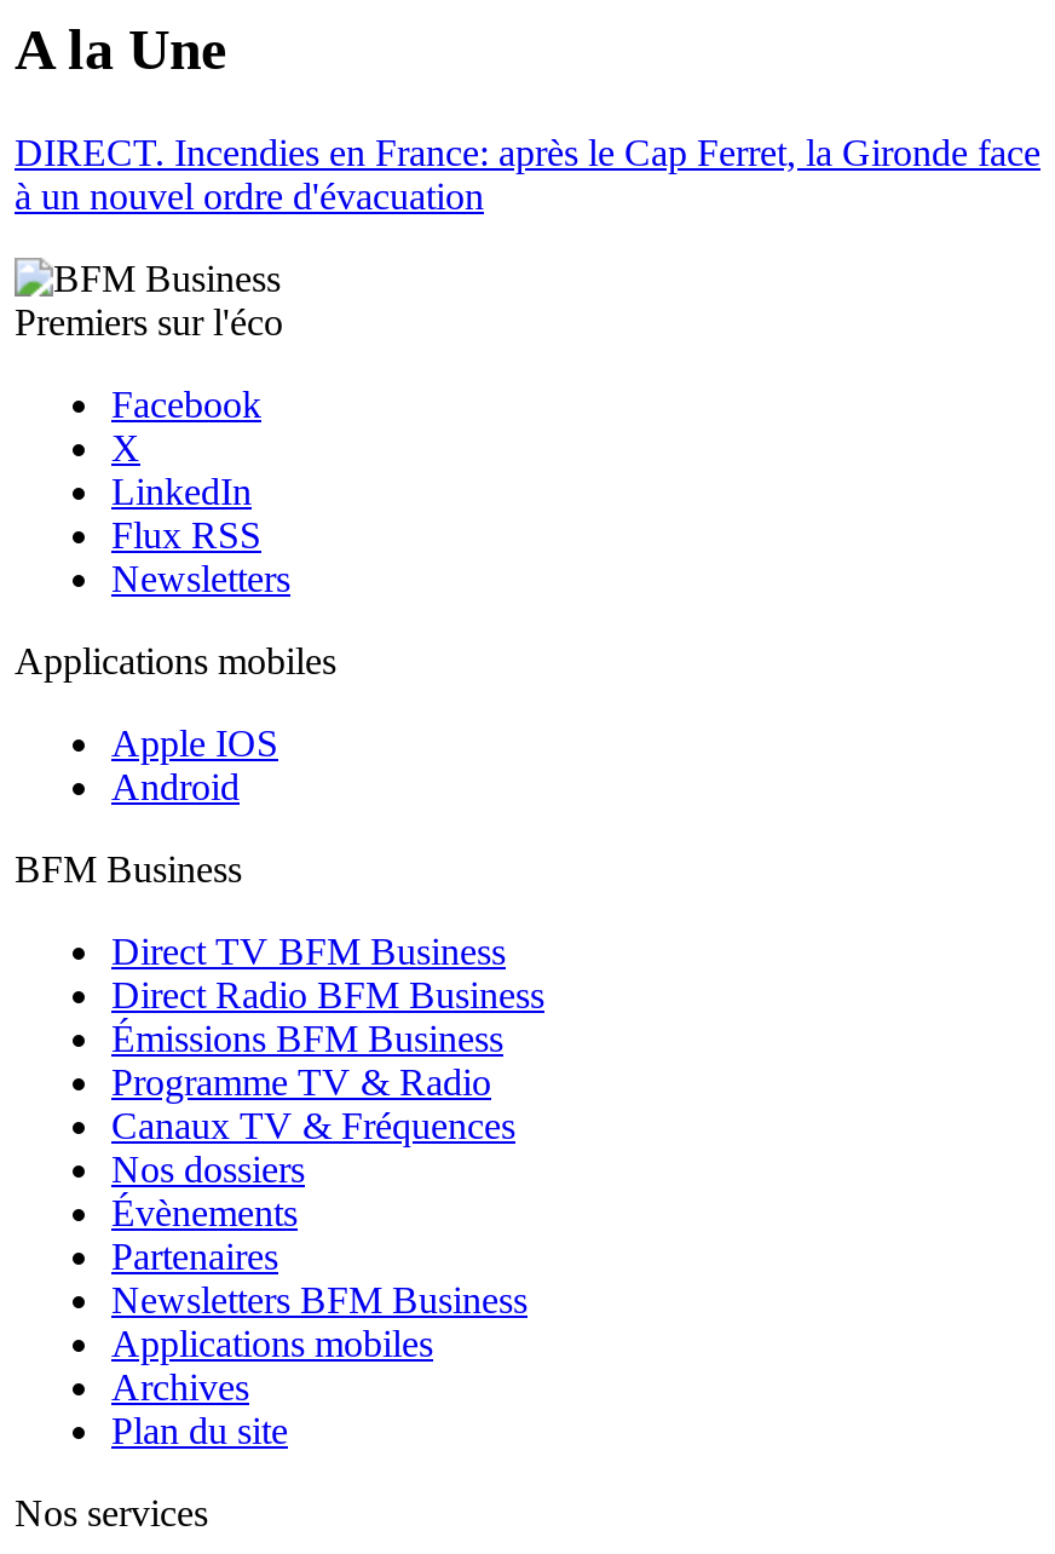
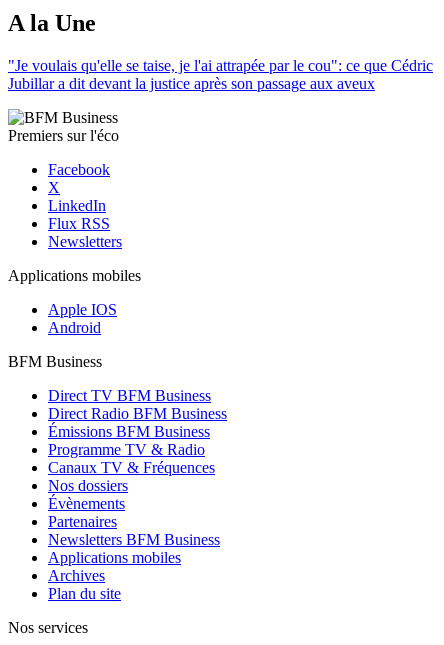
[15,131,1040,216] DIRECT. Incendies en France: après le Cap Ferret, la Gironde face | à un nouvel ordre d'évacuation -> [8,57,433,92] "Je voulais qu'elle se taise, je l'ai attrapée par le cou": ce que Cédric | Jubillar a dit devant la justice après son passage aux aveux

